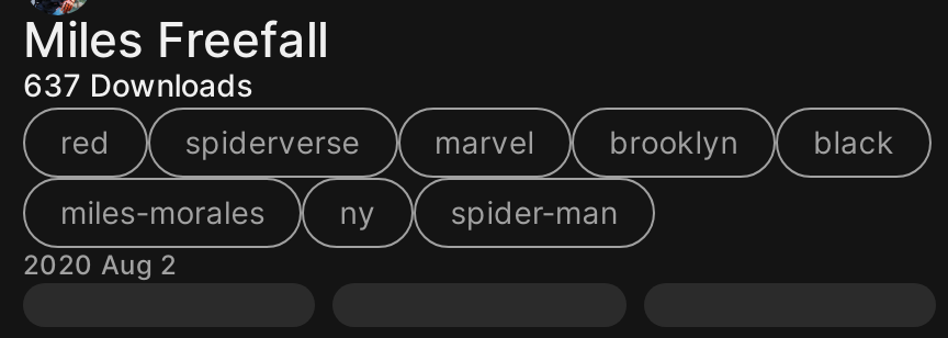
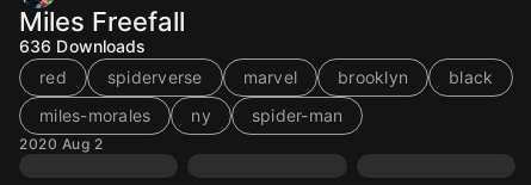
[23,66,254,103] 637 Downloads -> [19,36,146,56] 636 Downloads

